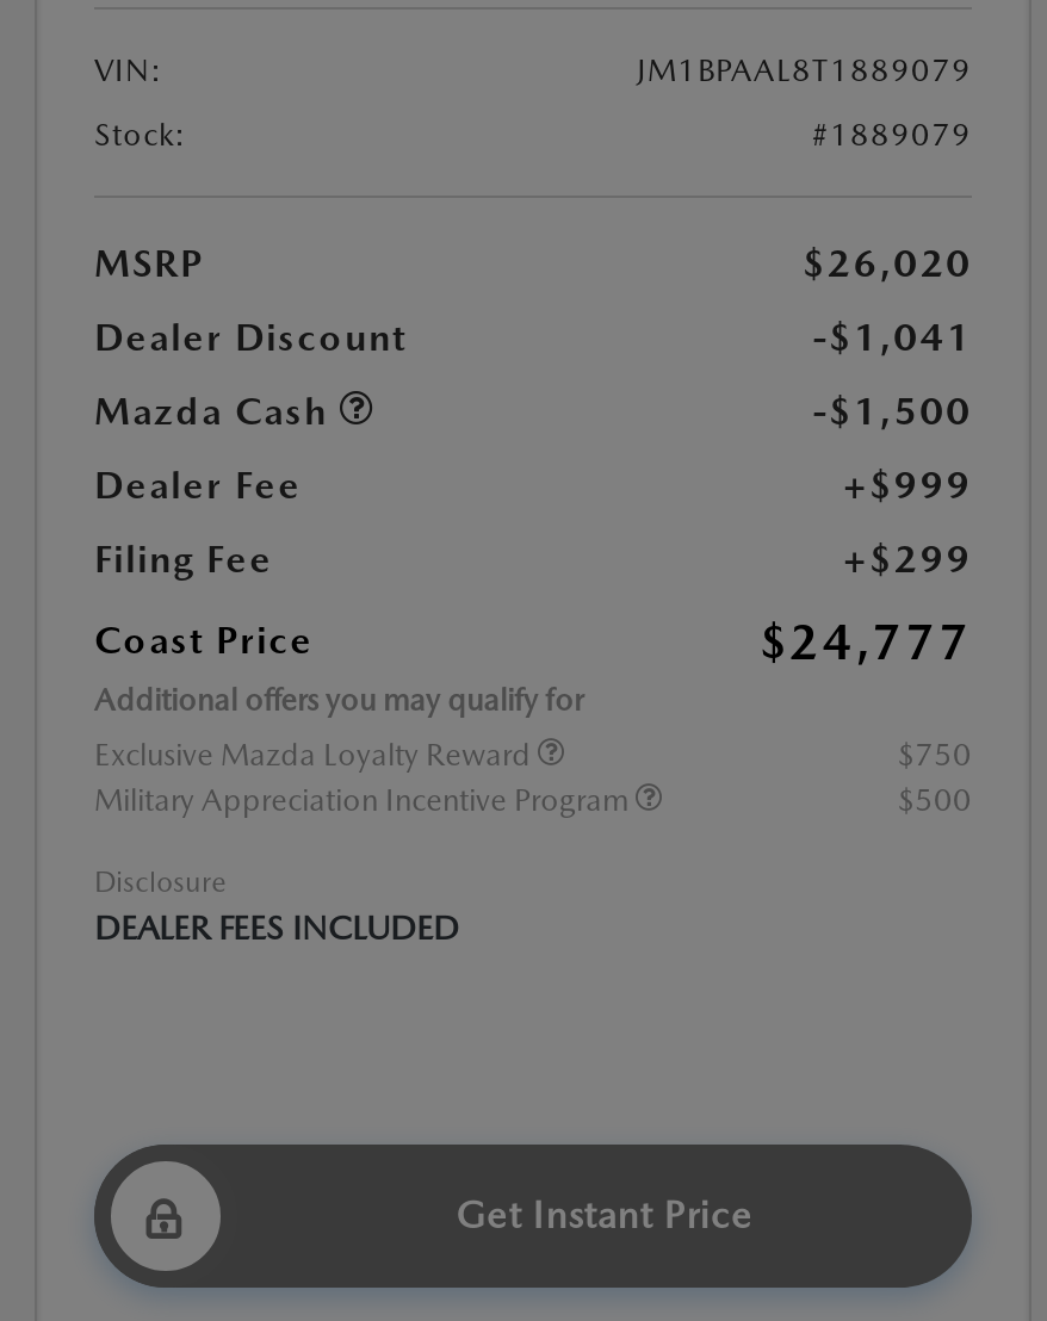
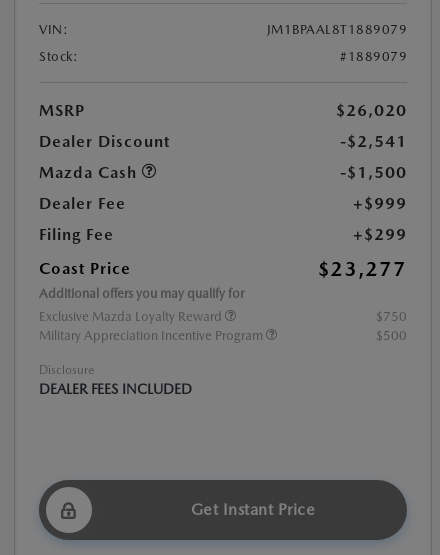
[812,314,972,360] -$1,041 -> [340,132,407,151] -$2,541
[760,612,972,670] $24,777 -> [318,257,407,281] $23,277

